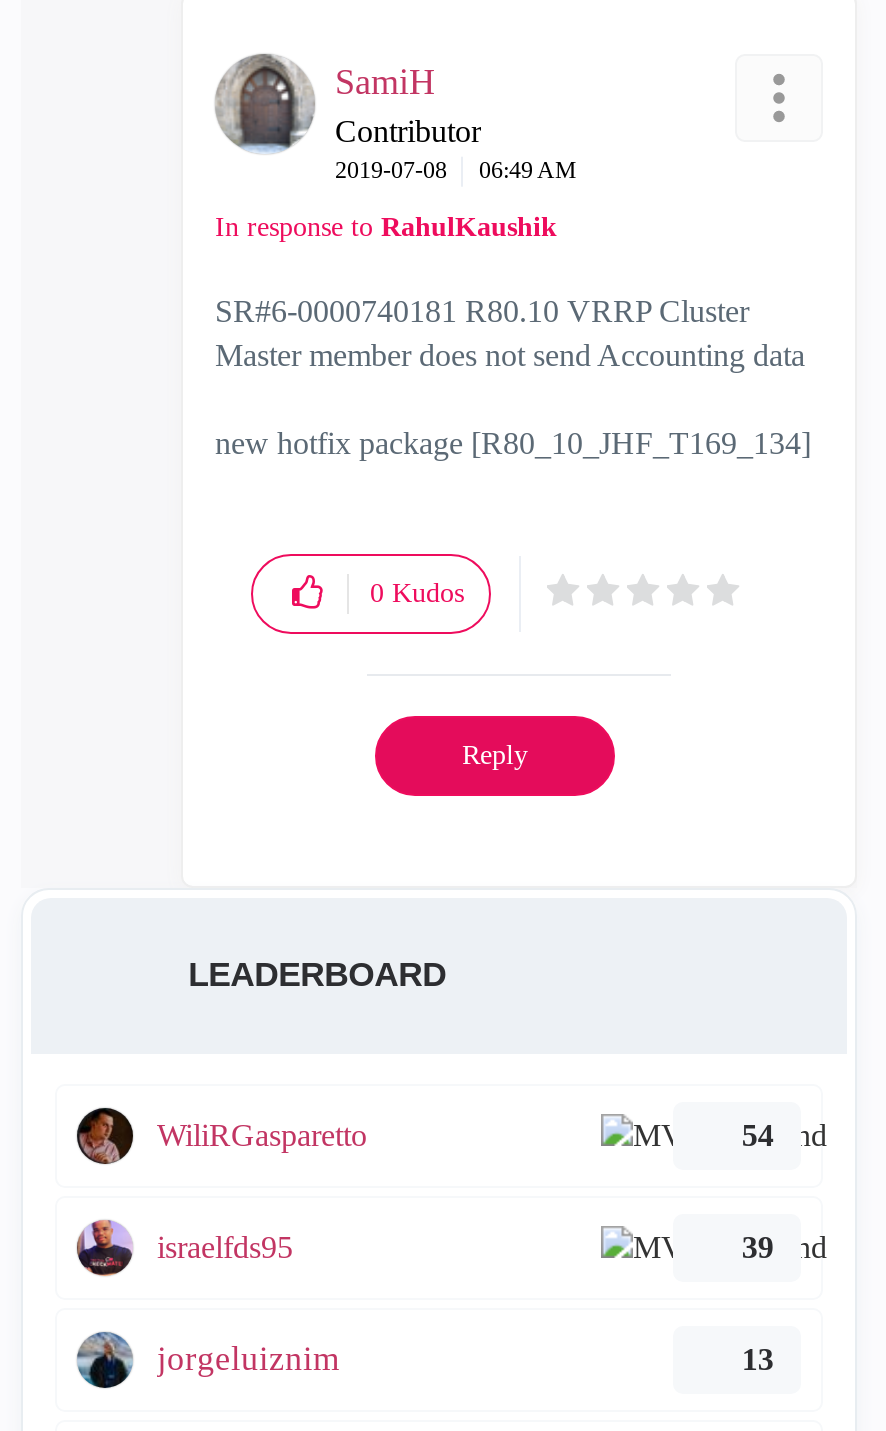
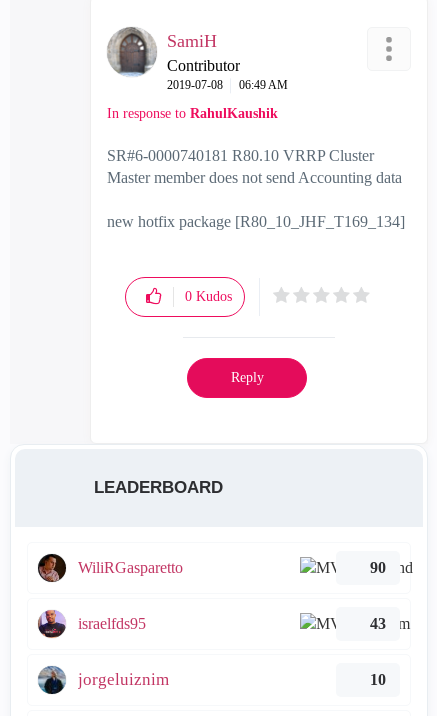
[734,1118,774,1152] 54 -> [366,559,386,576] 90
[734,1230,774,1264] 39 -> [366,615,386,632] 43
[734,1342,774,1376] 13 -> [366,671,386,688] 10

